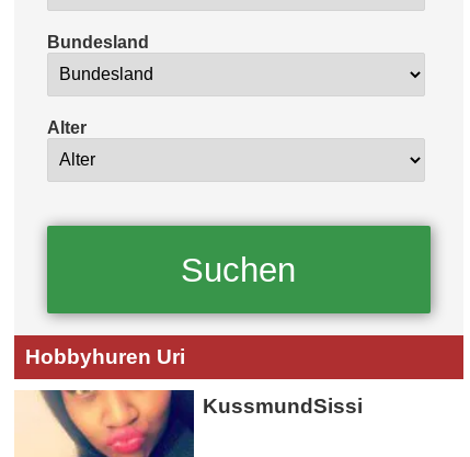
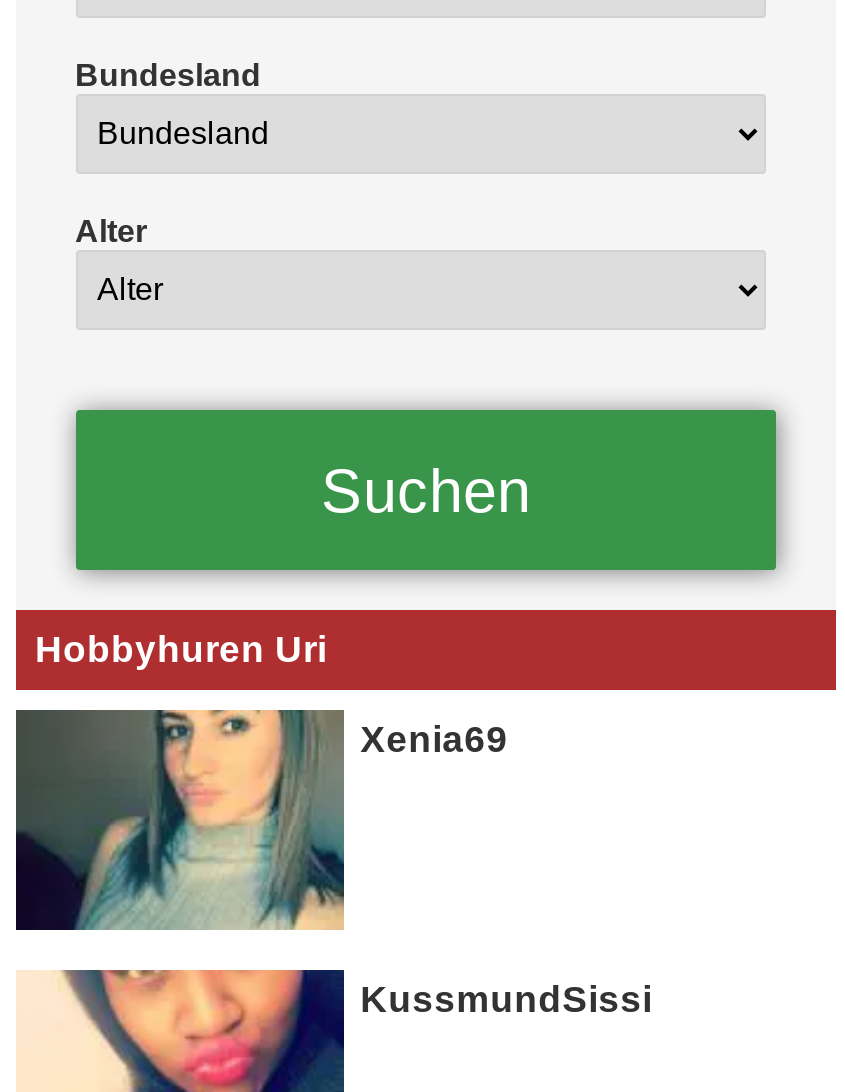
none -> [14,708,508,950] [image] | Xenia69

